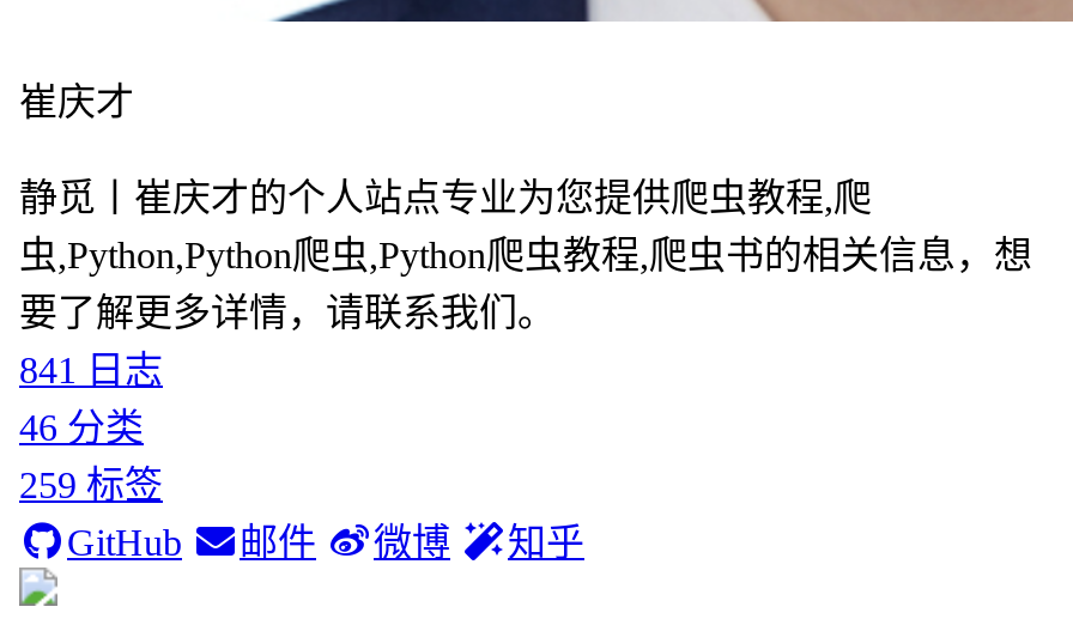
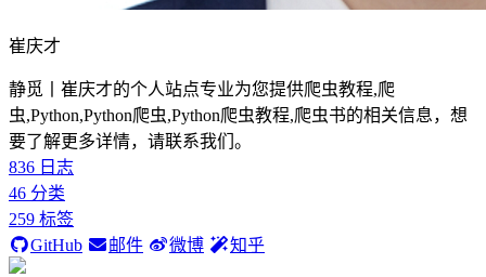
[19,349,163,390] 841 日志 -> [9,158,74,176] 836 日志

